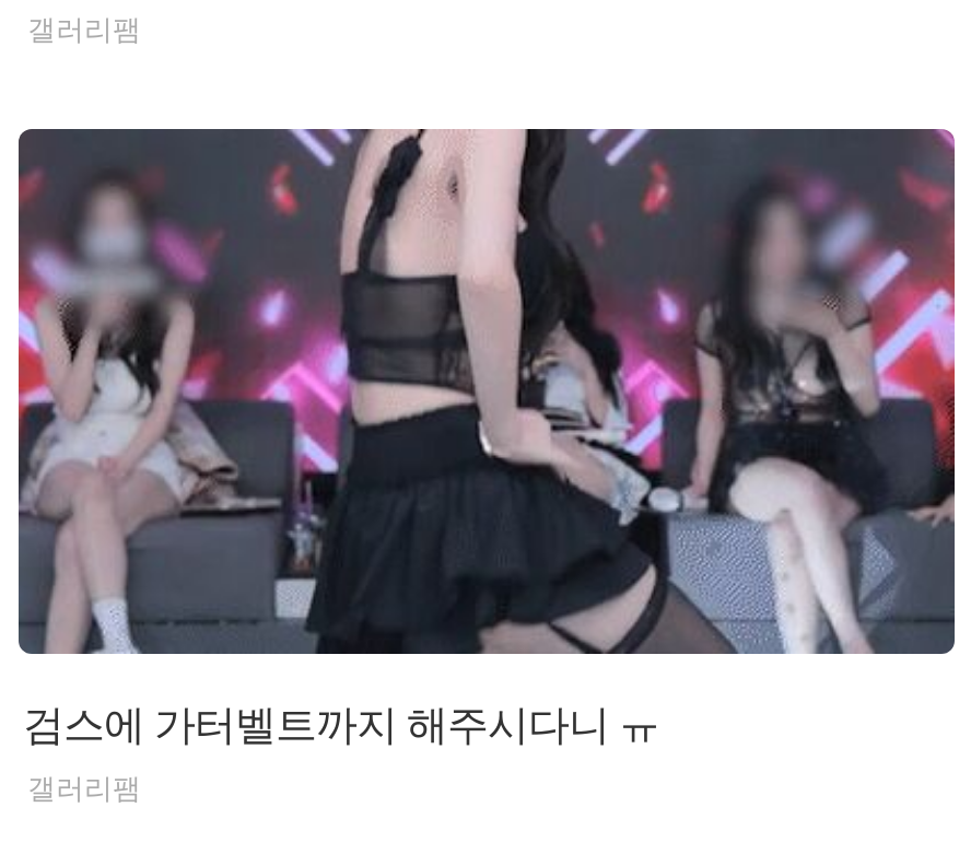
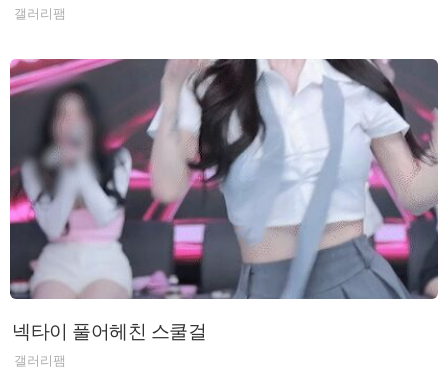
[16,127,957,750] [image] | 검스에 가터벨트까지 해주시다니 ㅠ -> [9,58,439,343] [image] | 넥타이 풀어헤친 스쿨걸

